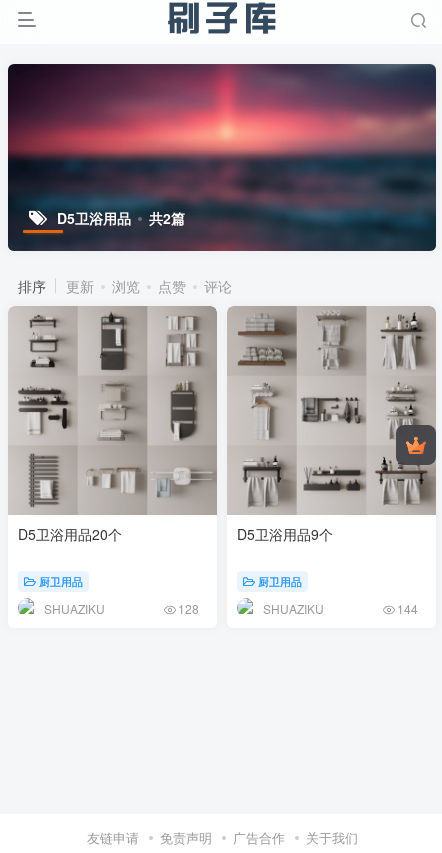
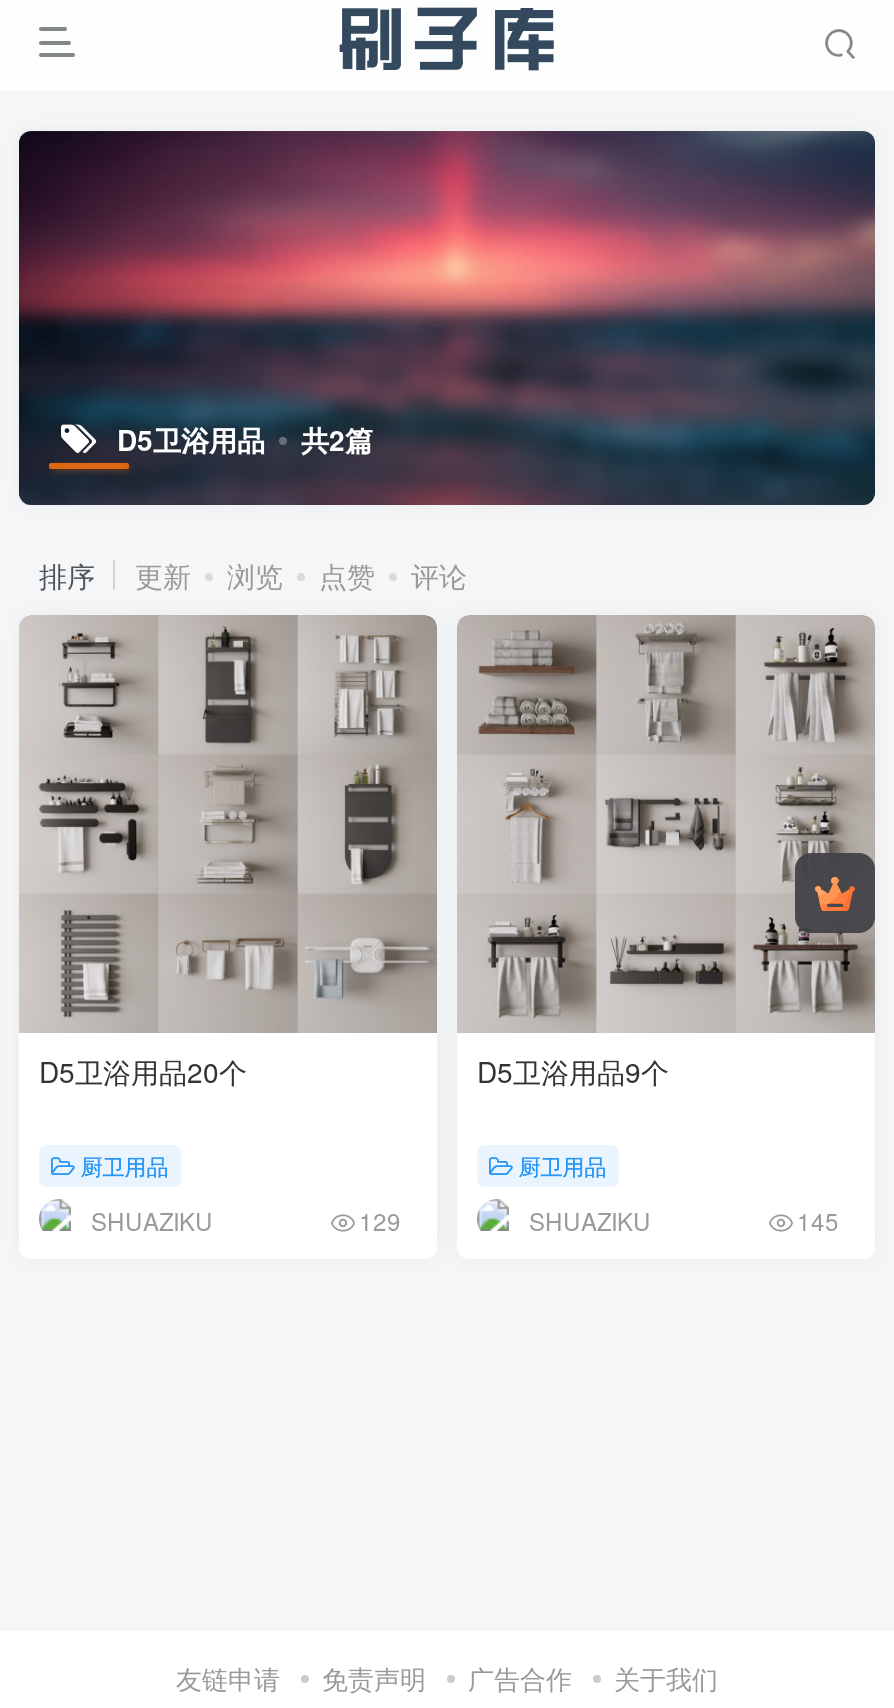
[178,600,199,617] 128 -> [359,1203,401,1237] 129
[397,600,418,617] 144 -> [797,1203,839,1237] 145

